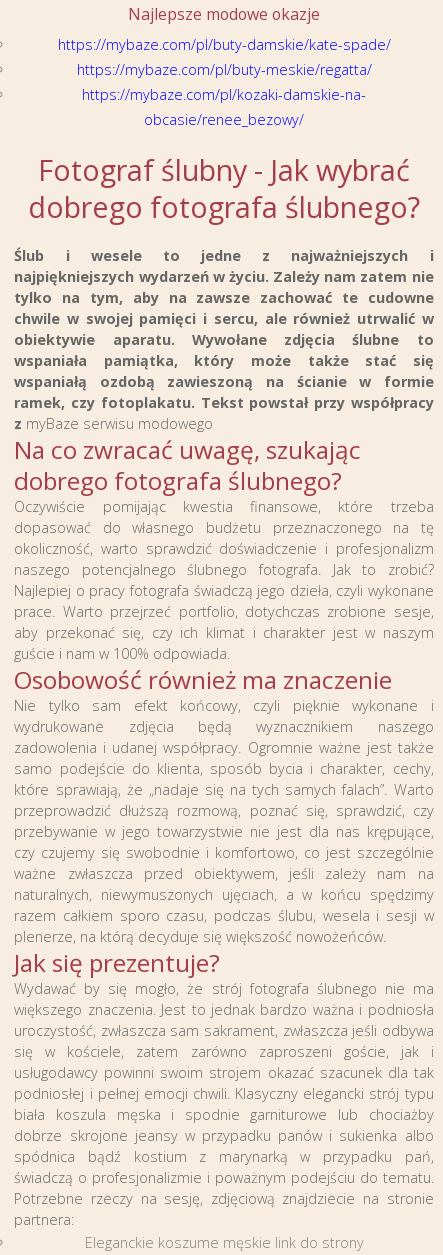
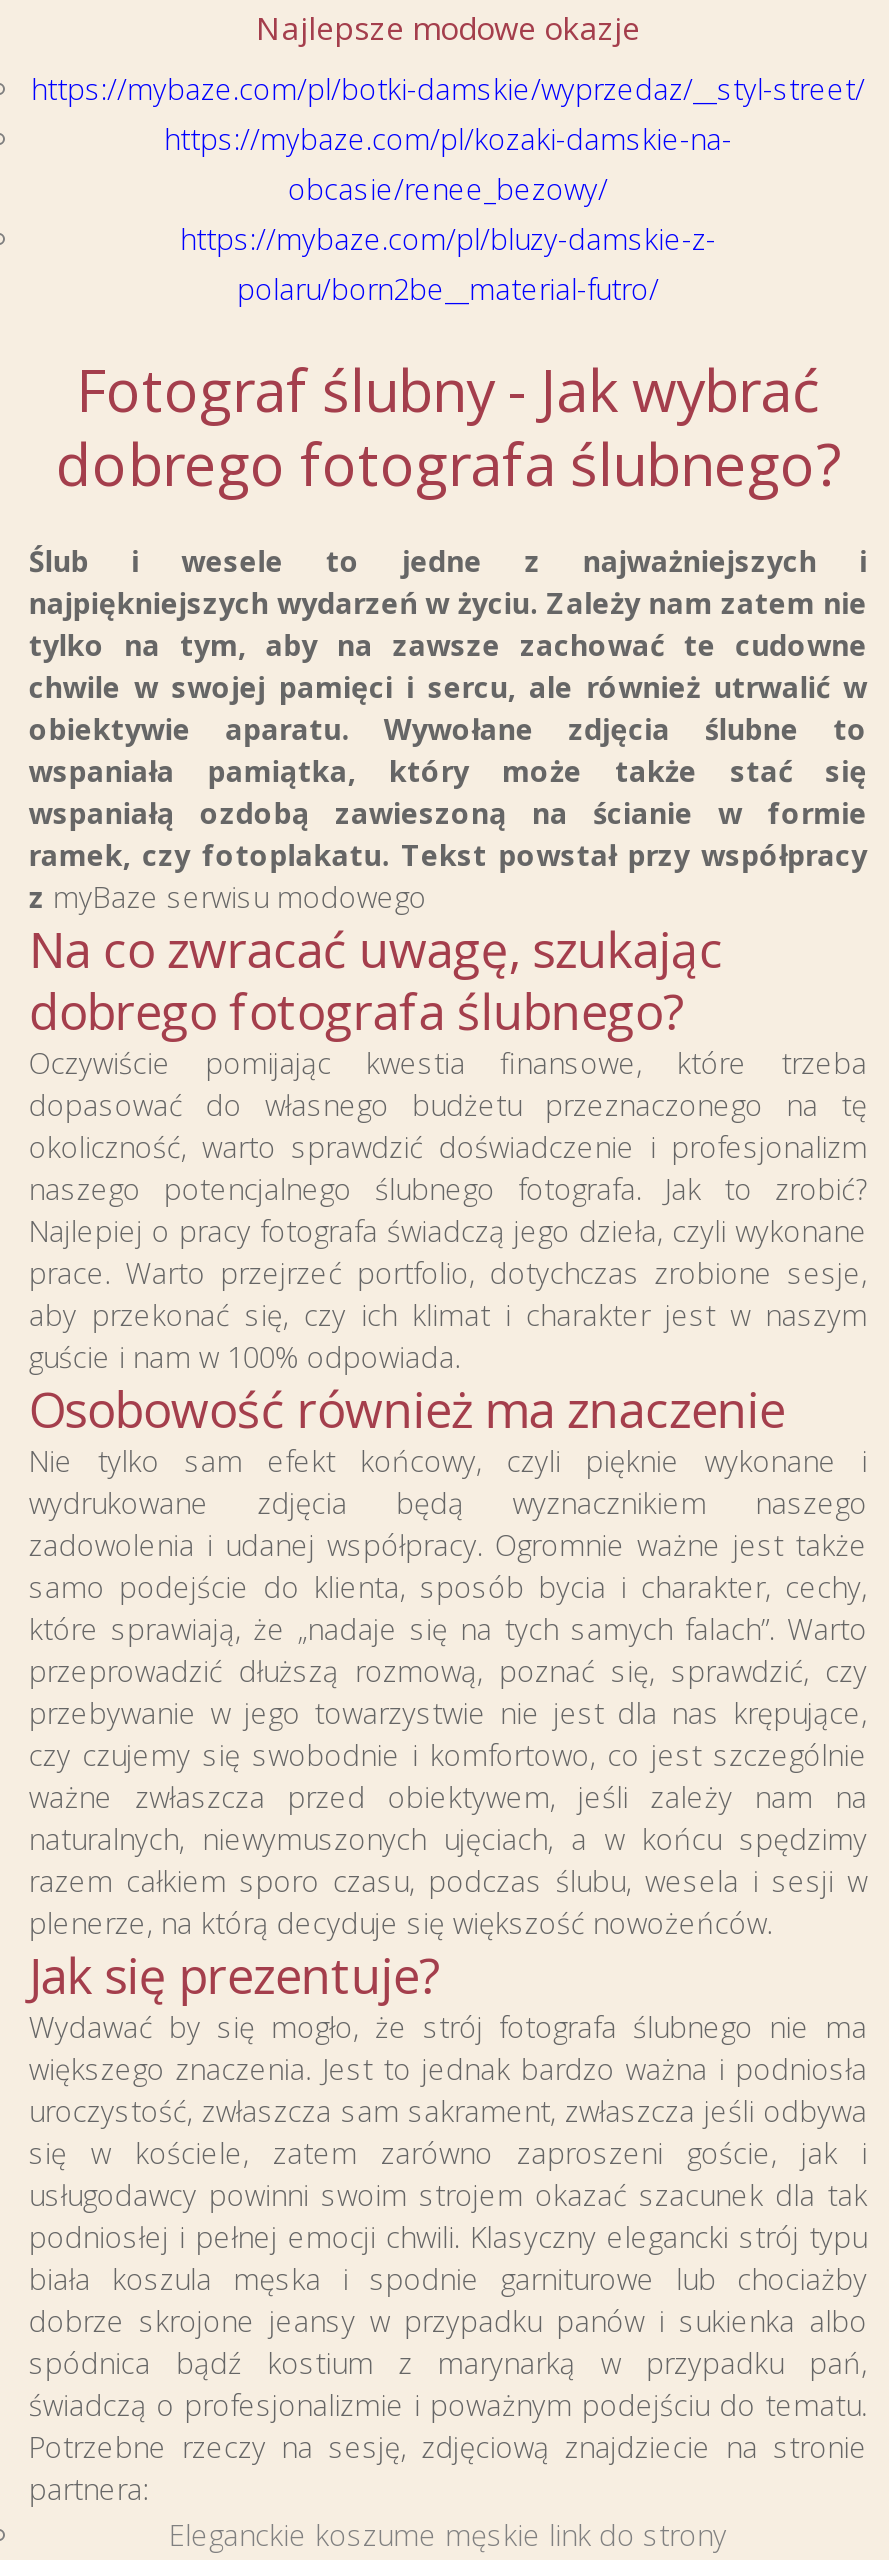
[57,35,390,79] https://mybaze.com/pl/buty-damskie/kate-spade/ | https://mybaze.com/pl/buty-meskie/regatta/ -> [31,70,865,108] https://mybaze.com/pl/botki-damskie/wyprzedaz/__styl-street/
moved [82,85,366,129] -> [164,120,732,208]: https://mybaze.com/pl/kozaki-damskie-na- | obcasie/renee_bezowy/
none -> [180,220,716,308] https://mybaze.com/pl/bluzy-damskie-z- | polaru/born2be__material-futro/

